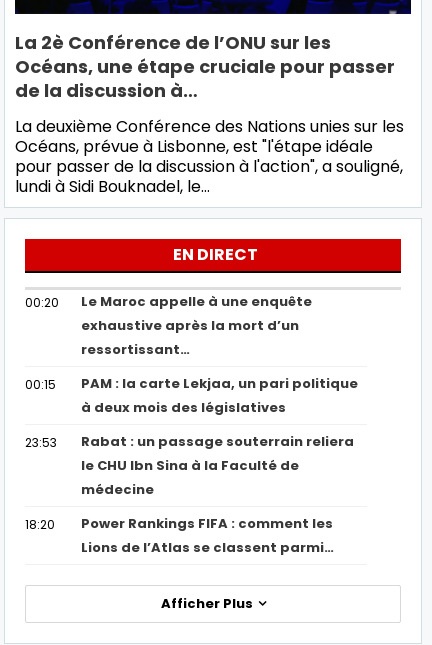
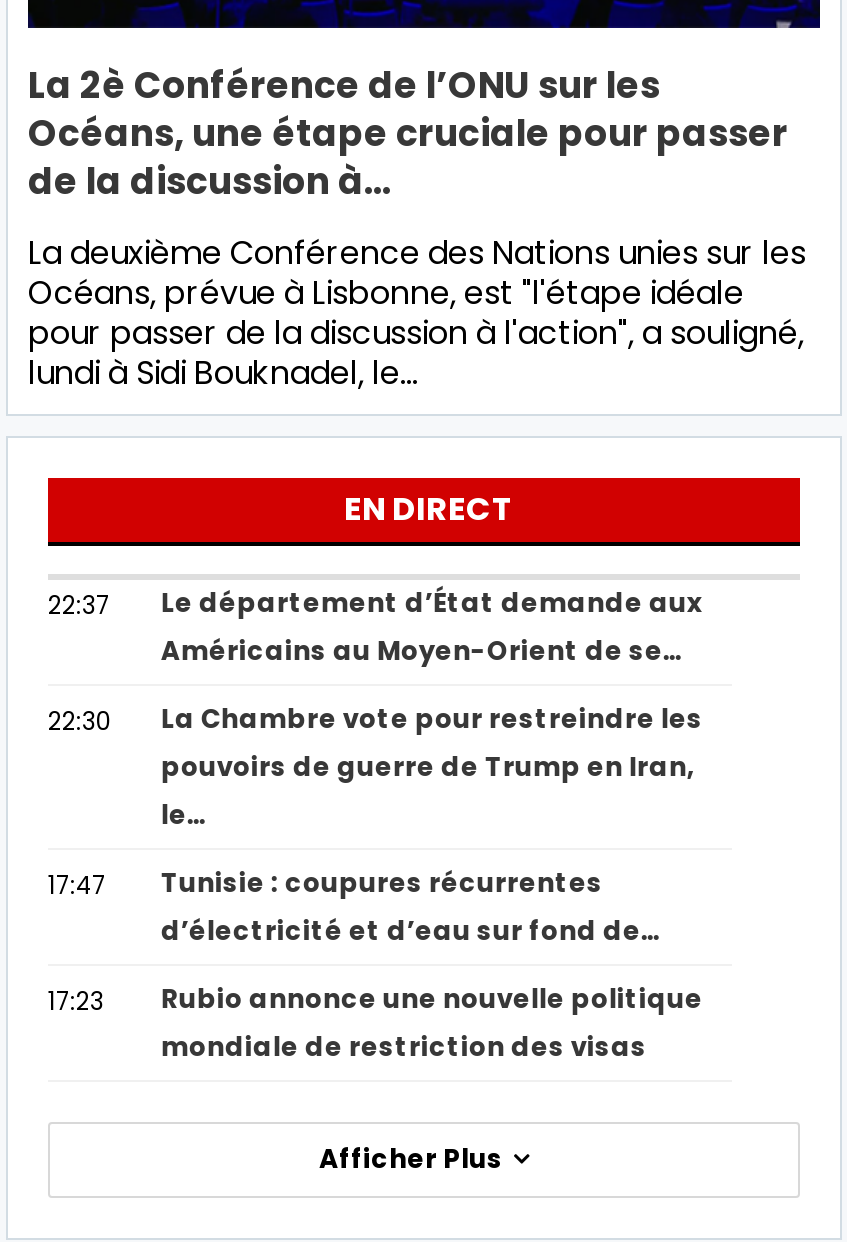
[25,292,312,359] 00:20 | Le Maroc appelle à une enquête | exhaustive après la mort d’un | ressortissant… -> [48,584,703,670] 22:37 | Le département d’État demande aux | Américains au Moyen-Orient de se…
[25,374,358,417] 00:15 | PAM : la carte Lekjaa, un pari politique | à deux mois des législatives -> [48,700,703,834] 22:30 | La Chambre vote pour restreindre les | pouvoirs de guerre de Trump en Iran, | le…
[25,432,354,499] 23:53 | Rabat : un passage souterrain reliera | le CHU Ibn Sina à la Faculté de | médecine -> [48,864,661,950] 17:47 | Tunisie : coupures récurrentes | d’électricité et d’eau sur fond de…
[25,514,334,557] 18:20 | Power Rankings FIFA : comment les | Lions de l’Atlas se classent parmi… -> [48,980,703,1066] 17:23 | Rubio annonce une nouvelle politique | mondiale de restriction des visas

